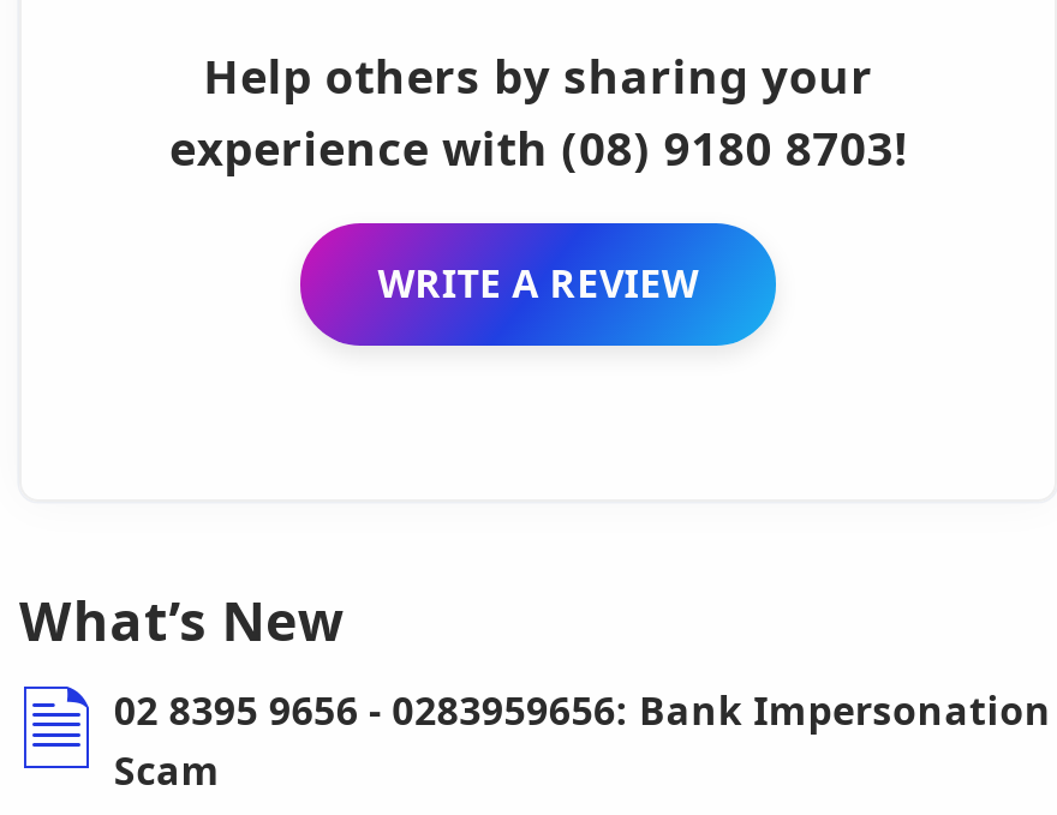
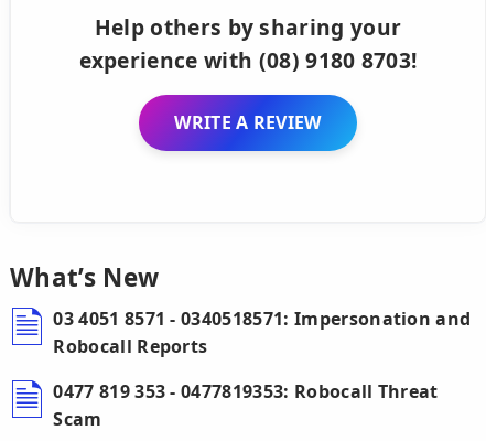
[114,683,1051,736] 02 8395 9656 - 0283959656: Bank Impersonation -> [53,306,471,403] 03 4051 8571 - 0340518571: Impersonation and | Robocall Reports | 0477 819 353 - 0477819353: Robocall Threat

